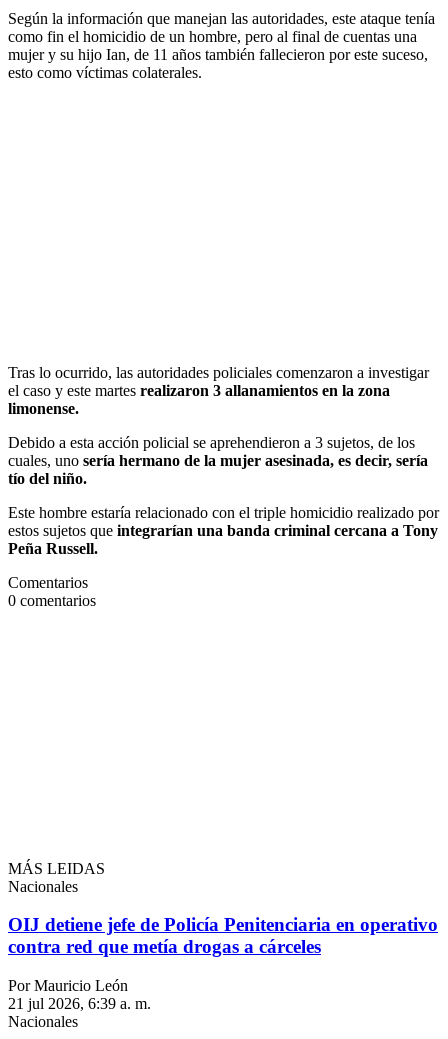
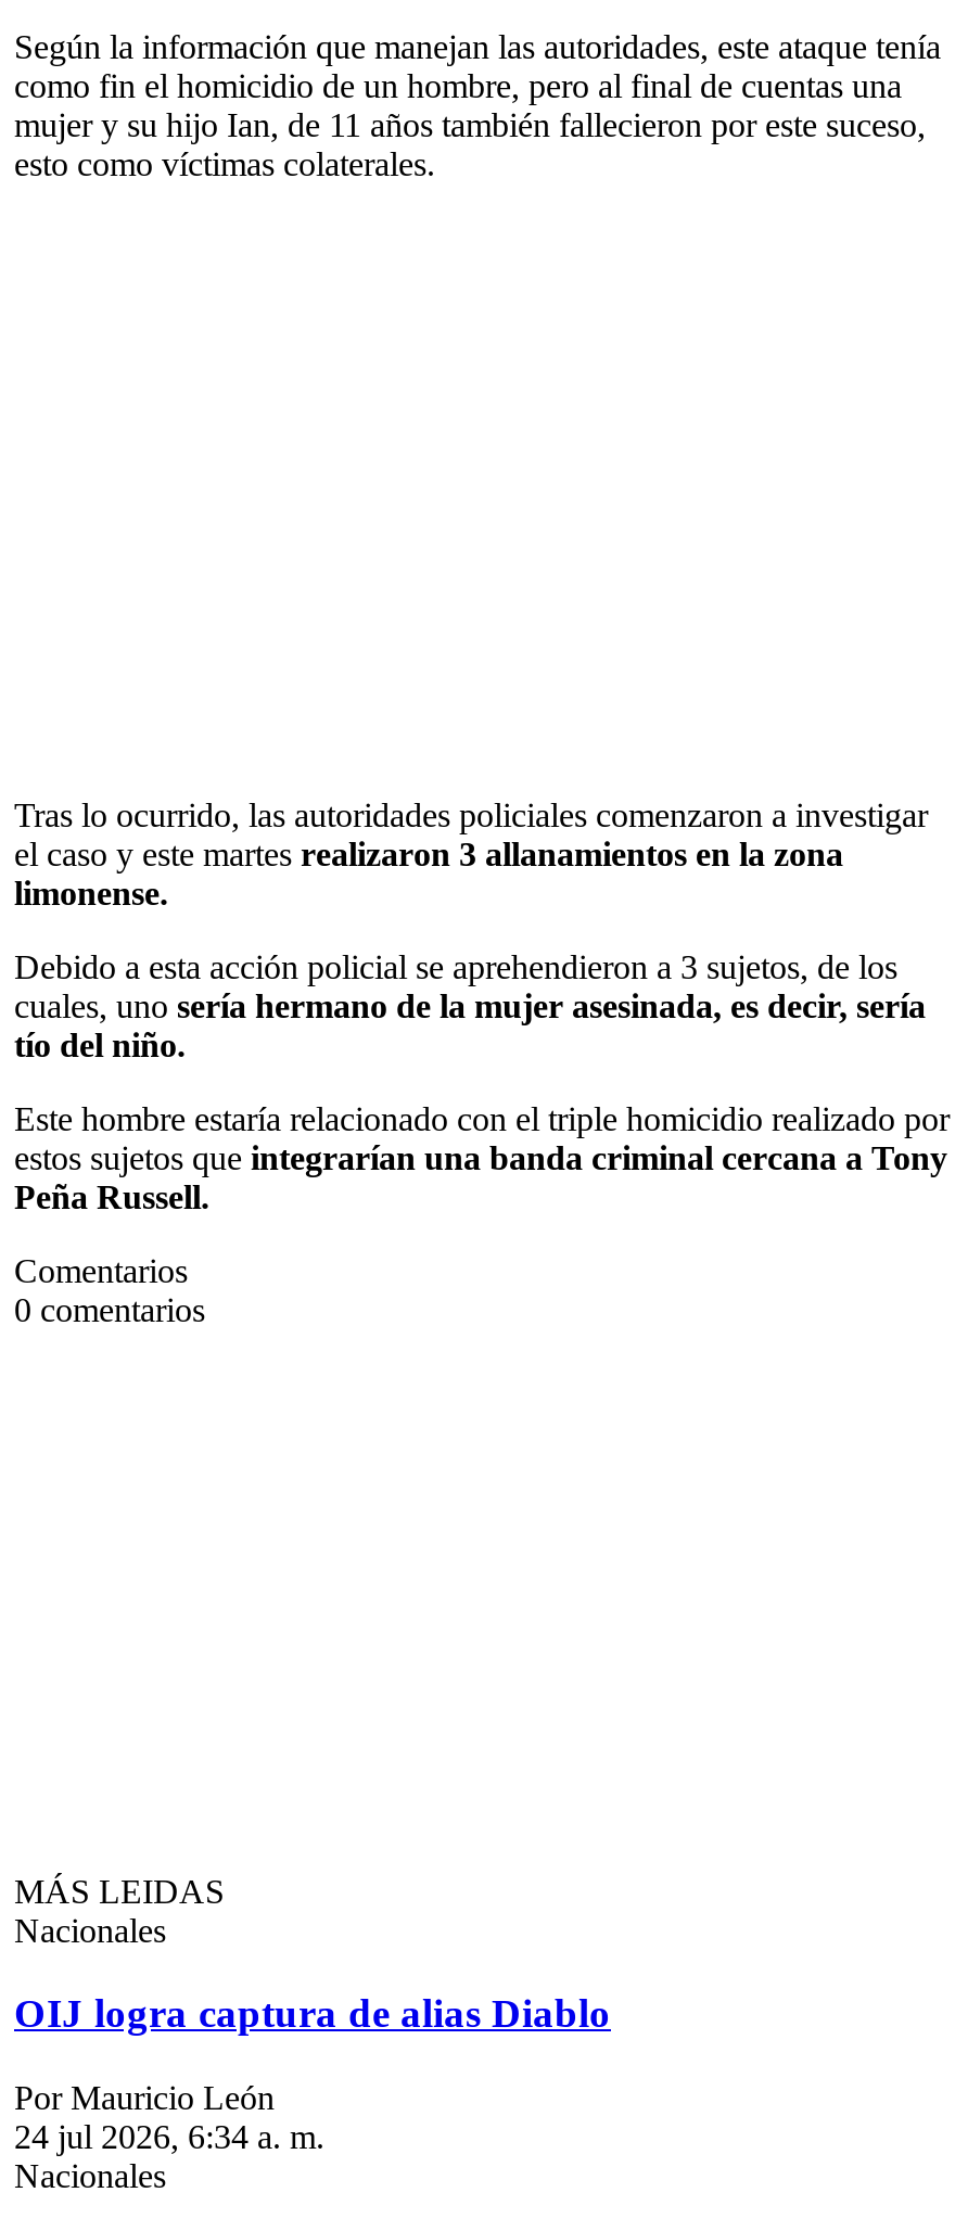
[8,914,438,957] OIJ detiene jefe de Policía Penitenciaria en operativo | contra red que metía drogas a cárceles -> [14,1991,611,2037] OIJ logra captura de alias Diablo
[8,995,151,1012] 21 jul 2026, 6:39 a. m. -> [14,2119,324,2155] 24 jul 2026, 6:34 a. m.

